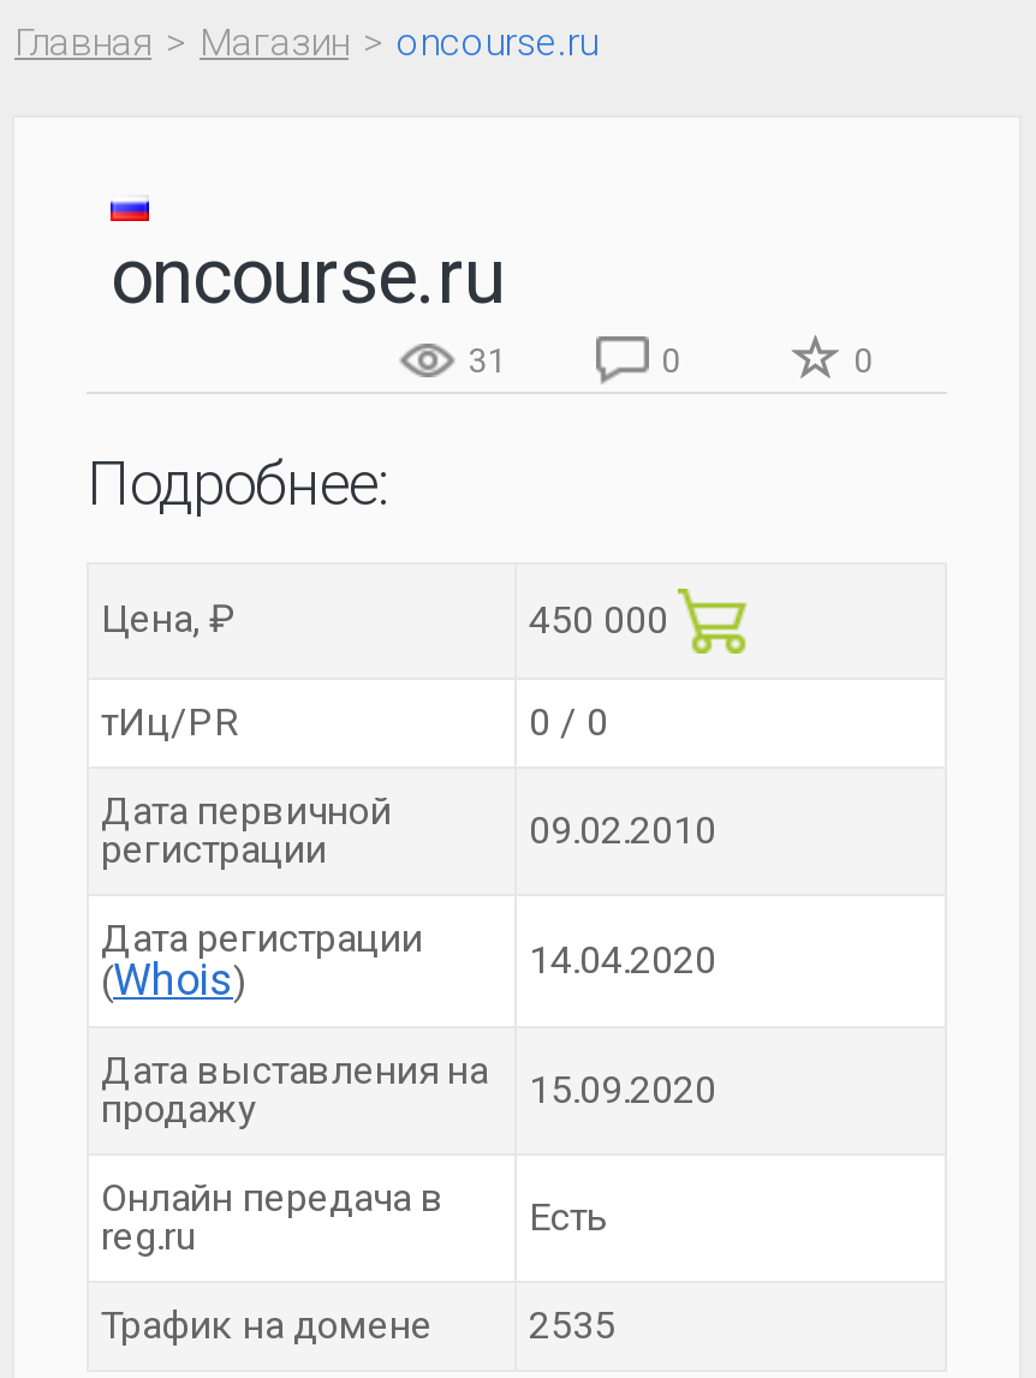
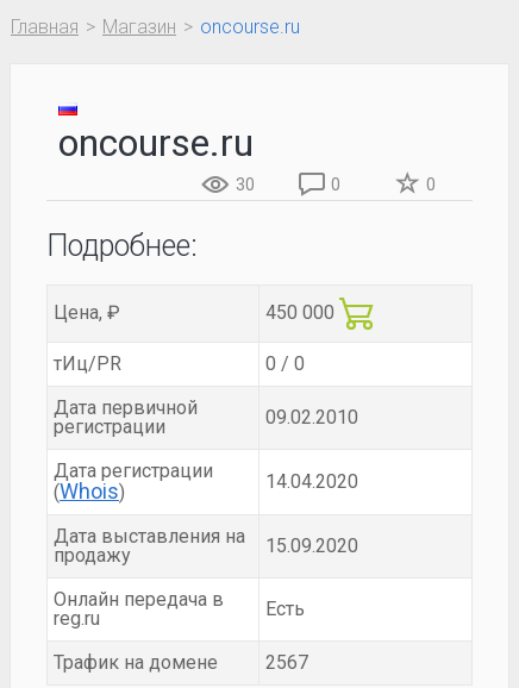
[469,340,507,378] 31 -> [236,174,255,193] 30
[529,1302,615,1348] 2535 -> [265,651,308,674] 2567

